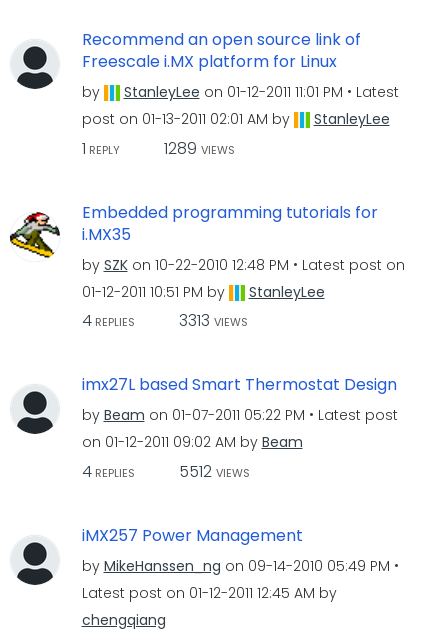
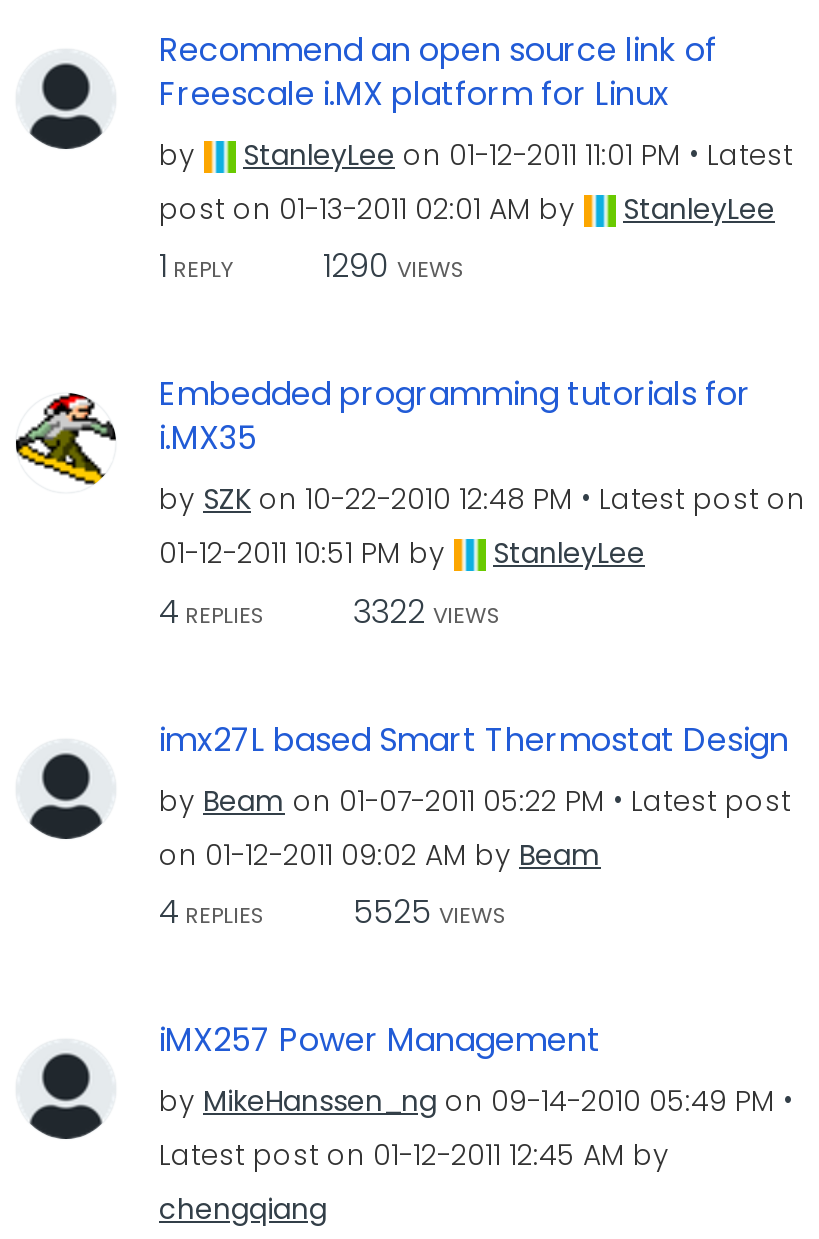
[81,136,234,159] 1 REPLY 1289 VIEWS -> [159,243,465,289] 1 REPLY 1290 VIEWS
[81,309,247,332] 4 REPLIES 3313 VIEWS -> [159,588,501,634] 4 REPLIES 3322 VIEWS
[81,459,249,482] 4 REPLIES 5512 VIEWS -> [159,889,507,935] 4 REPLIES 5525 VIEWS

